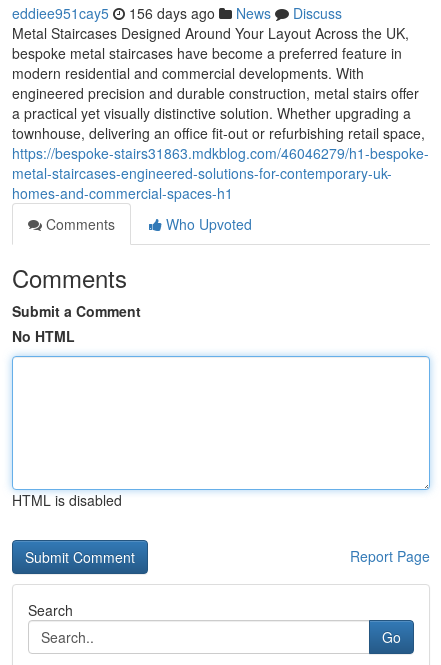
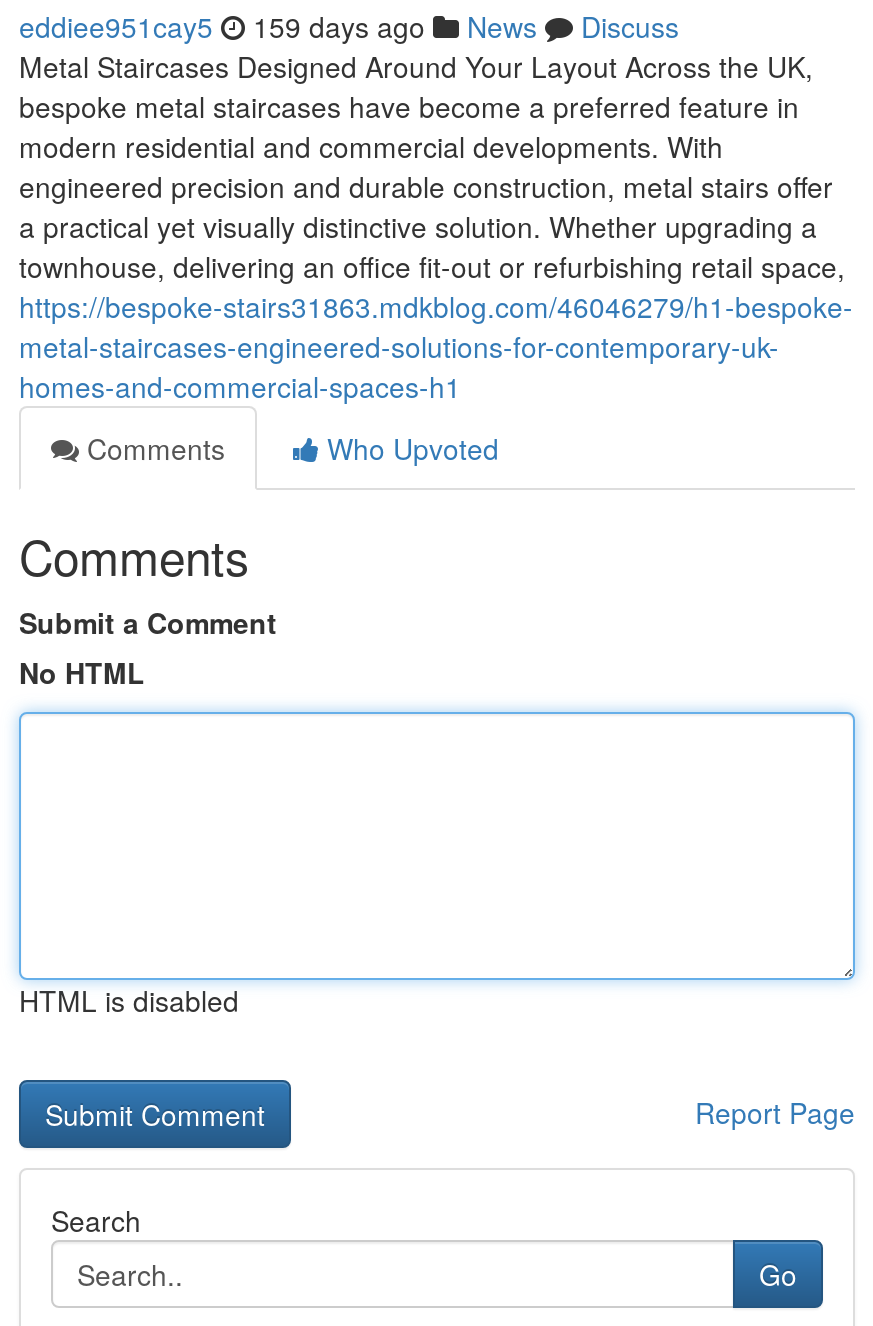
[12,3,342,23] eddiee951cay5 156 days ago News Discuss -> [19,6,679,46] eddiee951cay5 159 days ago News Discuss

